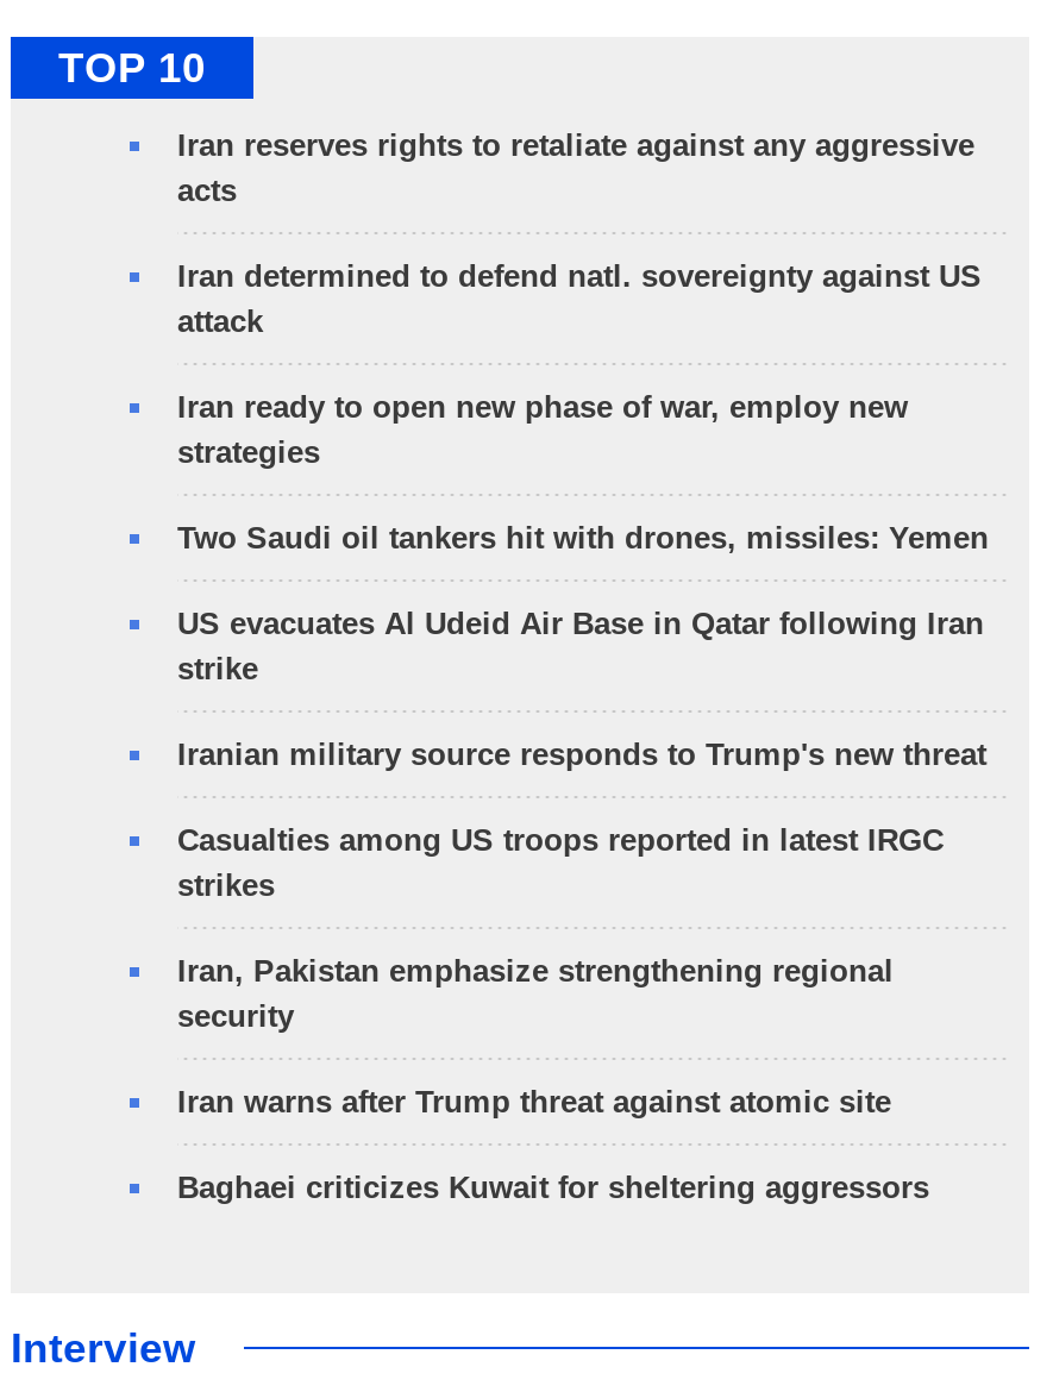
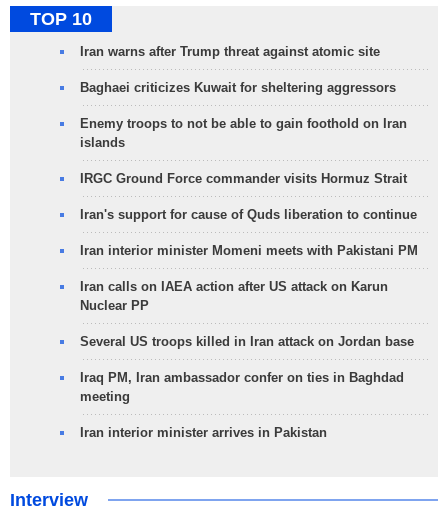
[177,127,989,1034] Iran reserves rights to retaliate against any aggressive | acts | Iran determined to defend natl. sovereignty against US | attack | Iran ready to open new phase of war, employ new | strategies | Two Saudi oil tankers hit with drones, missiles: Yemen | US evacuates Al Udeid Air Base in Qatar following Iran | strike | Iranian military source responds to Trump's new threat | Casualties among US troops reported in latest IRGC | strikes | Iran, Pakistan emphasize strengthening regional | security -> none
moved [177,1084,929,1205] -> [80,44,396,95]: Iran warns after Trump threat against atomic site | Baghaei criticizes Kuwait for sheltering aggressors
none -> [80,116,418,440] Enemy troops to not be able to gain foothold on Iran | islands | IRGC Ground Force commander visits Hormuz Strait | Iran's support for cause of Quds liberation to continue | Iran interior minister Momeni meets with Pakistani PM | Iran calls on IAEA action after US attack on Karun | Nuclear PP | Several US troops killed in Iran attack on Jordan base | Iraq PM, Iran ambassador confer on ties in Baghdad | meeting | Iran interior minister arrives in Pakistan

